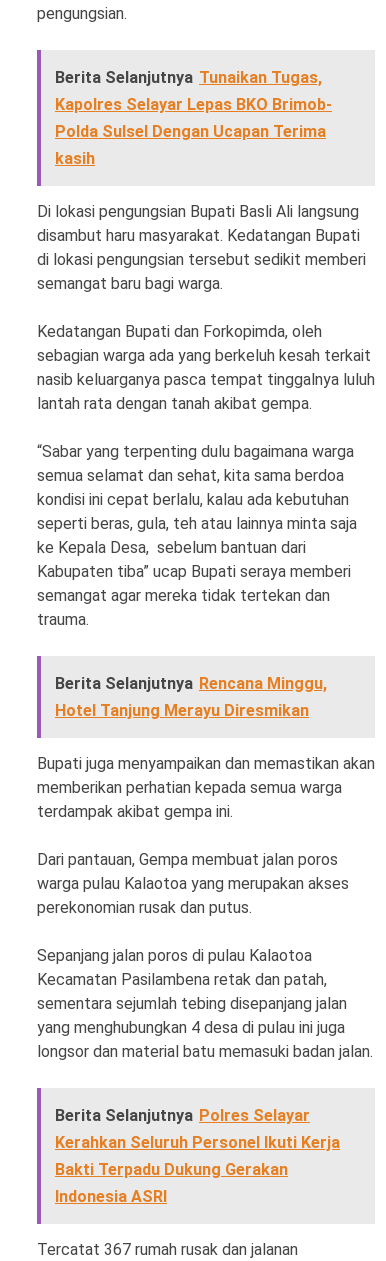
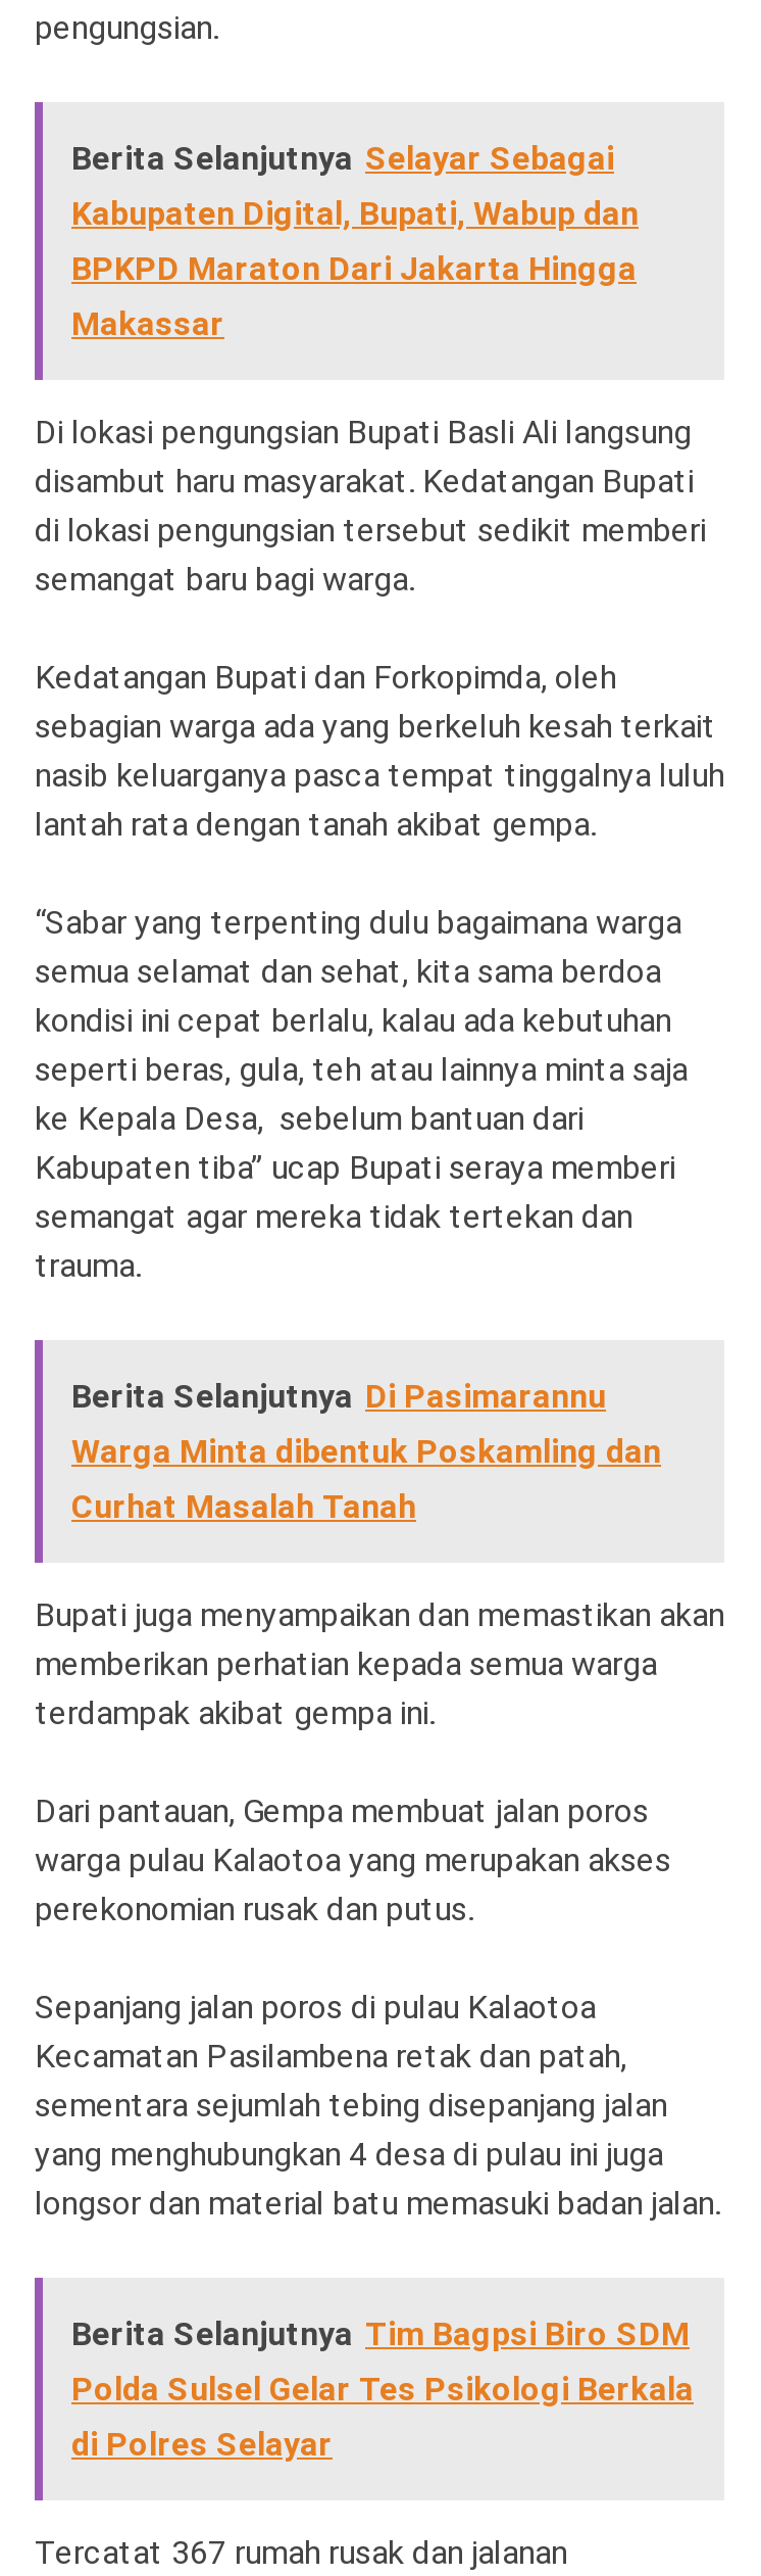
[55,68,332,168] Berita Selanjutnya Tunaikan Tugas, | Kapolres Selayar Lepas BKO Brimob- | Polda Sulsel Dengan Ucapan Terima | kasih -> [71,138,639,342] Berita Selanjutnya Selayar Sebagai | Kabupaten Digital, Bupati, Wabup dan | BPKPD Maraton Dari Jakarta Hingga | Makassar
[55,674,327,720] Berita Selanjutnya Rencana Minggu, | Hotel Tanjung Merayu Diresmikan -> [71,1376,661,1525] Berita Selanjutnya Di Pasimarannu | Warga Minta dibentuk Poskamling dan | Curhat Masalah Tanah
moved [37,754,375,1061] -> [35,1595,724,2222]: Bupati juga menyampaikan dan memastikan akan | memberikan perhatian kepada semua warga | terdampak akibat gempa ini. | ... | yang menghubungkan 4 desa di pulau ini juga | longsor dan material batu memasuki badan jalan.
[55,1106,340,1206] Berita Selanjutnya Polres Selayar | Kerahkan Seluruh Personel Ikuti Kerja | Bakti Terpadu Dukung Gerakan | Indonesia ASRI -> [71,2314,694,2463] Berita Selanjutnya Tim Bagpsi Biro SDM | Polda Sulsel Gelar Tes Psikologi Berkala | di Polres Selayar

